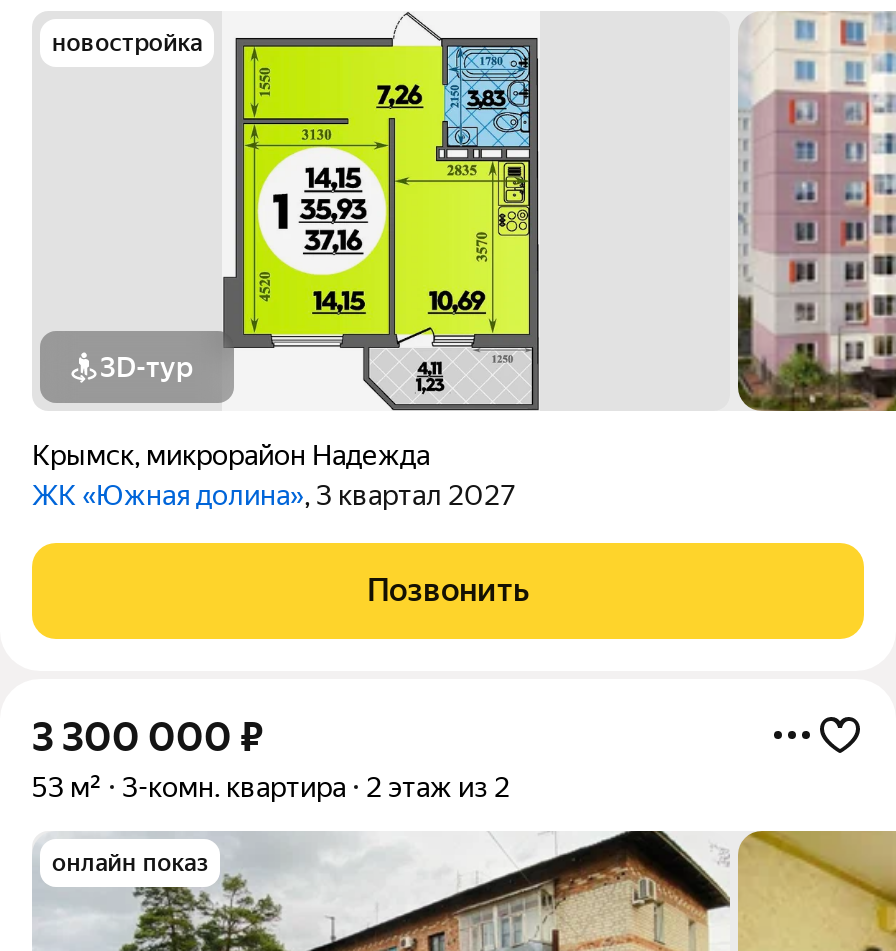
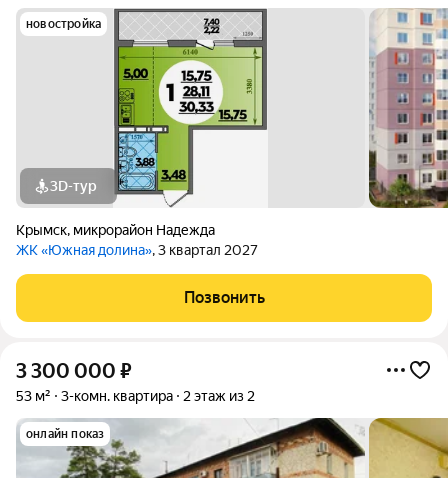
[222,13,540,413] [image] -> [112,8,269,208] [image]

